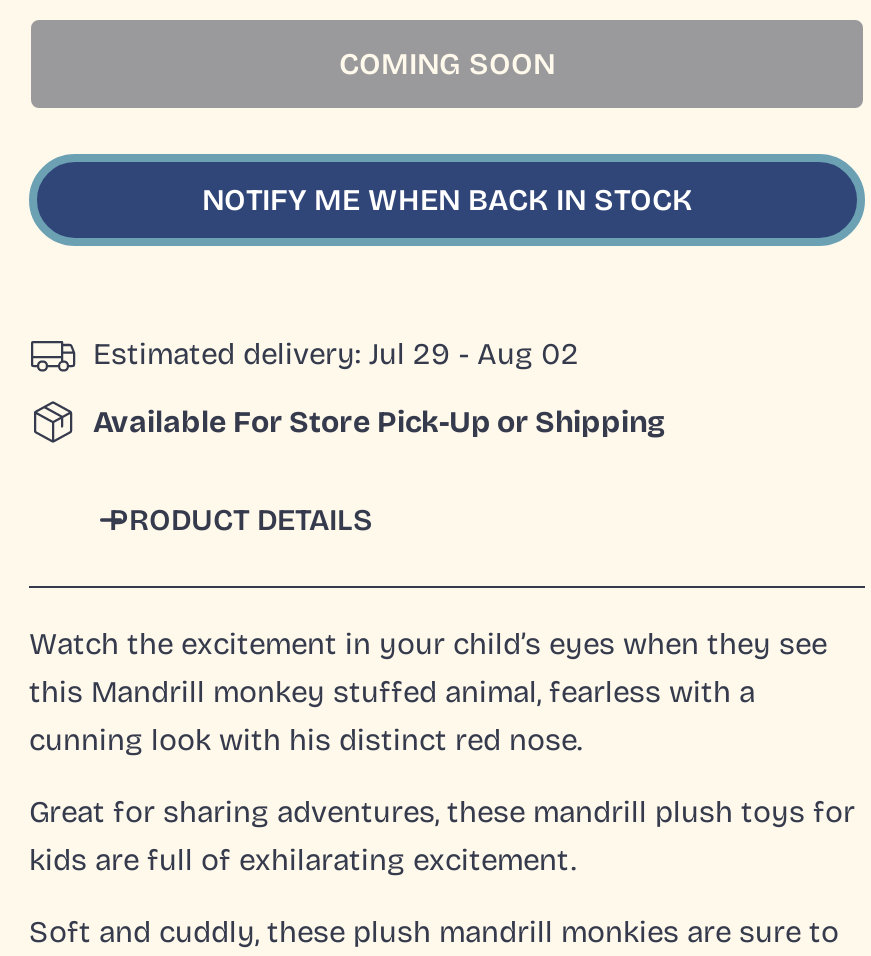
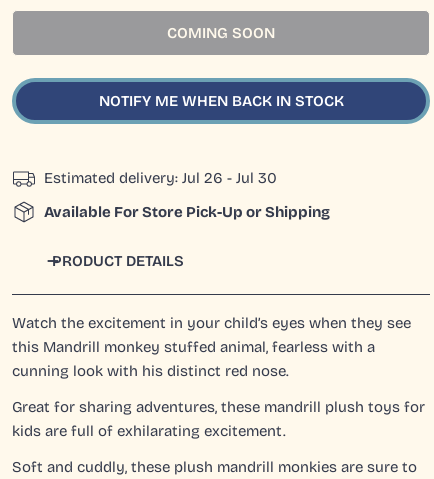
[93,336,579,372] Estimated delivery: Jul 29 - Aug 02 -> [44,169,277,187] Estimated delivery: Jul 26 - Jul 30

